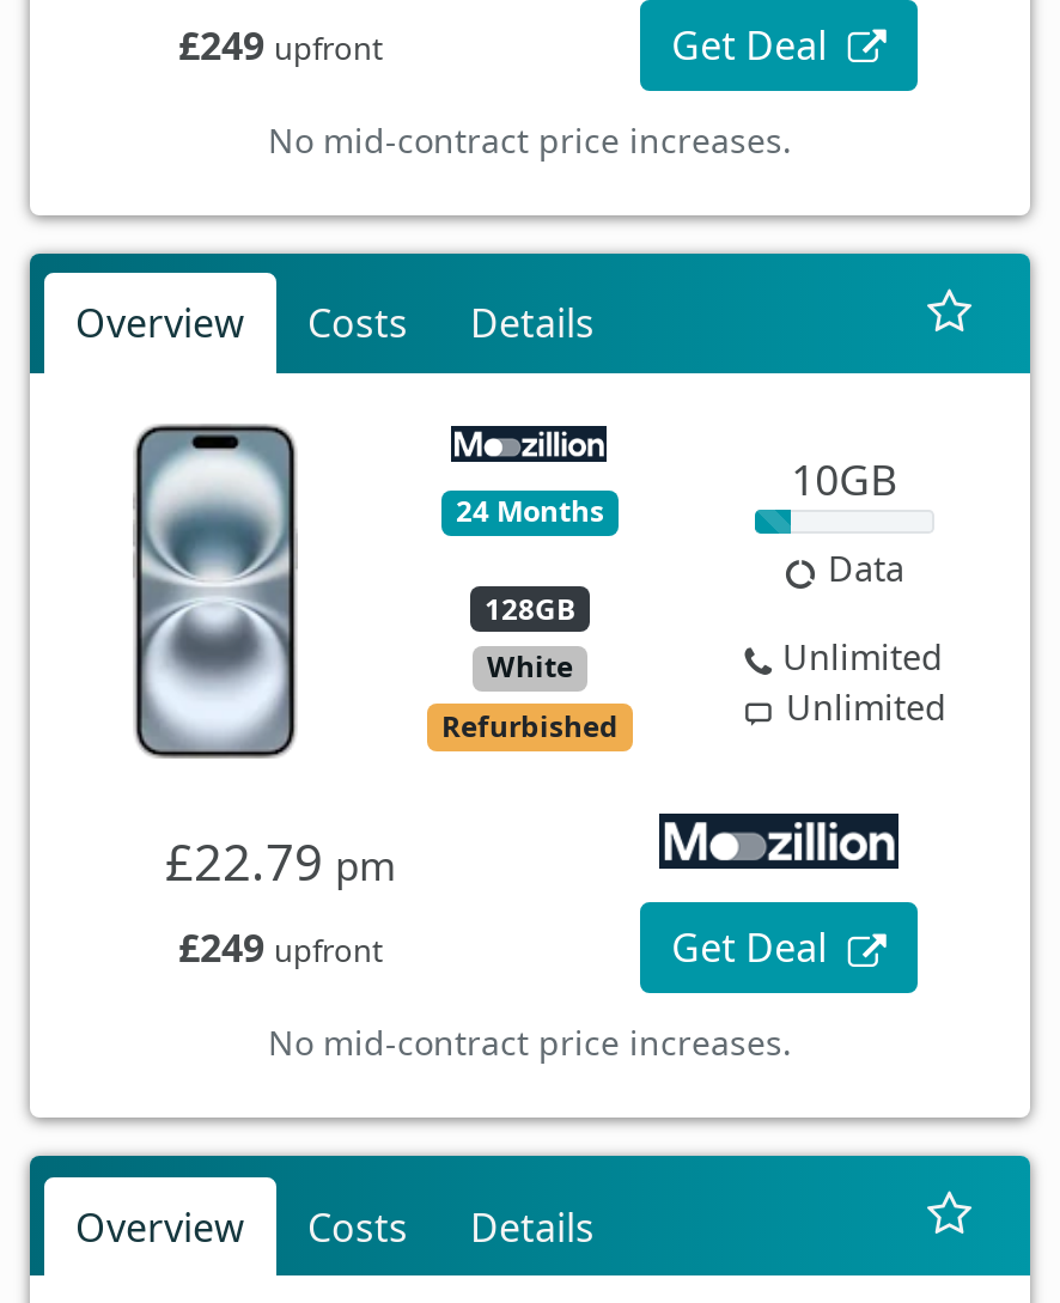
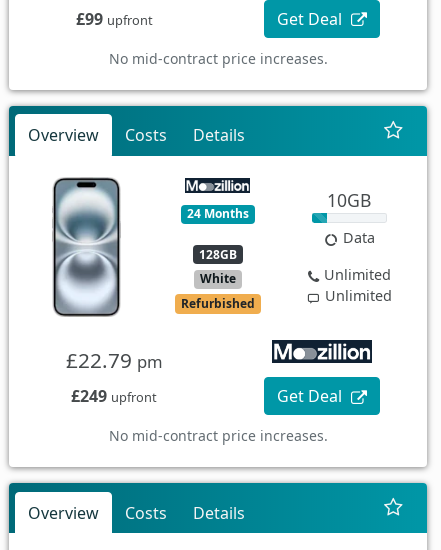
[178,18,384,71] £249 upfront -> [75,8,152,30] £99 upfront

